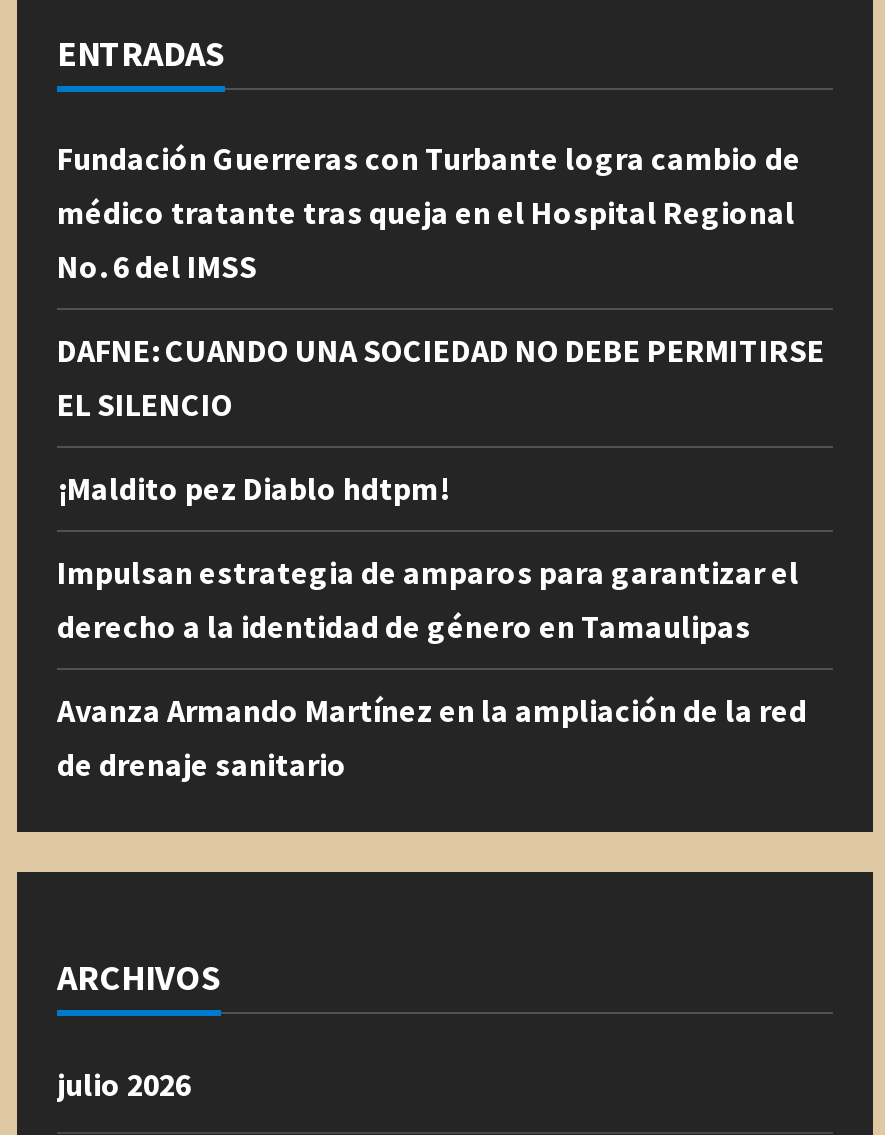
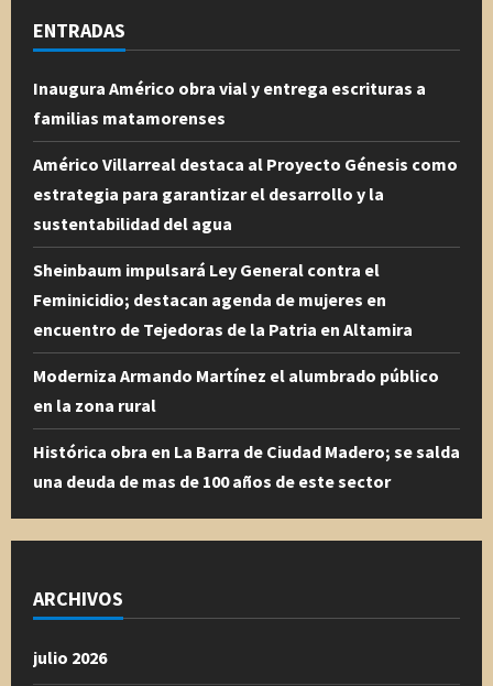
[57,137,801,285] Fundación Guerreras con Turbante logra cambio de | médico tratante tras queja en el Hospital Regional | No. 6 del IMSS -> [33,77,426,129] Inaugura Américo obra vial y entrega escrituras a | familias matamorenses
[57,329,825,423] DAFNE: CUANDO UNA SOCIEDAD NO DEBE PERMITIRSE | EL SILENCIO -> [33,153,458,235] Américo Villarreal destaca al Proyecto Génesis como | estrategia para garantizar el desarrollo y la | sustentabilidad del agua
[57,467,449,507] ¡Maldito pez Diablo hdtpm! -> [33,259,413,340] Sheinbaum impulsará Ley General contra el | Feminicidio; destacan agenda de mujeres en | encuentro de Tejedoras de la Patria en Altamira
[57,551,799,645] Impulsan estrategia de amparos para garantizar el | derecho a la identidad de género en Tamaulipas -> [33,364,439,416] Moderniza Armando Martínez el alumbrado público | en la zona rural
[57,689,807,783] Avanza Armando Martínez en la ampliación de la red | de drenaje sanitario -> [33,440,460,492] Histórica obra en La Barra de Ciudad Madero; se salda | una deuda de mas de 100 años de este sector

